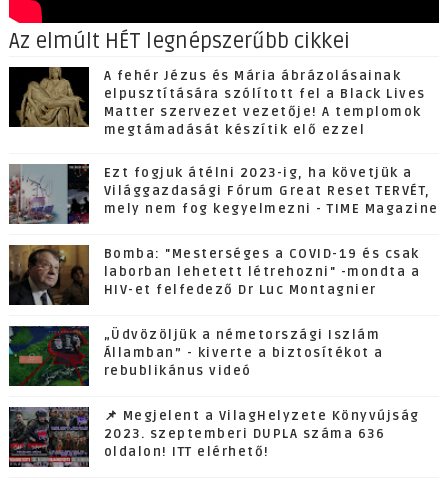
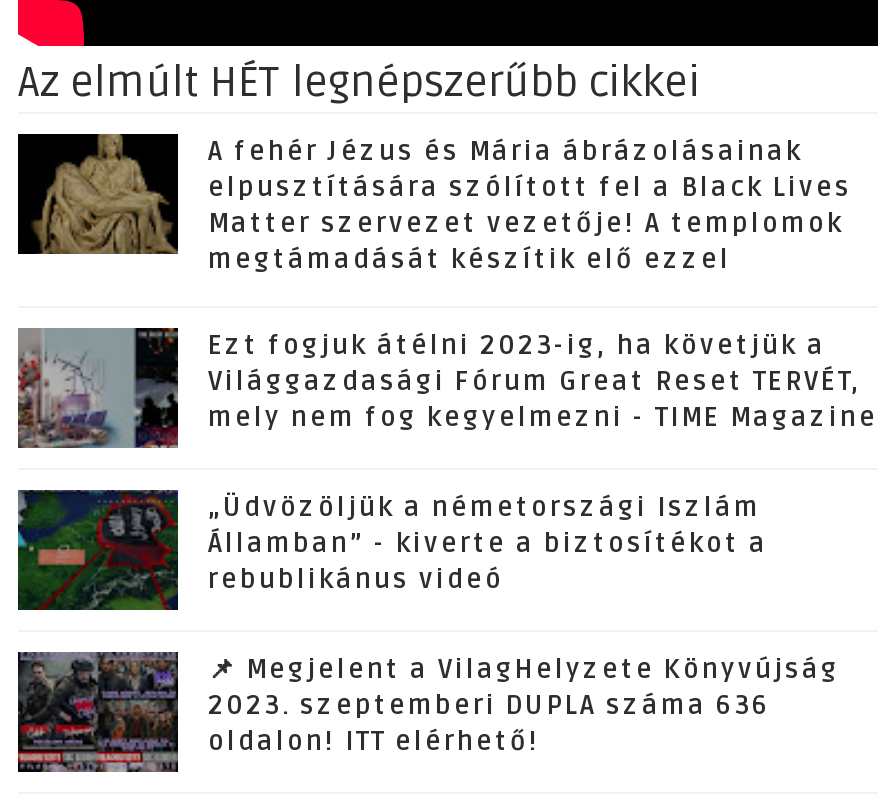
[9,245,420,305] [image] | Bomba: "Mesterséges a COVID-19 és csak | laborban lehetett létrehozni" -mondta a | HIV-et felfedező Dr Luc Montagnier -> none

